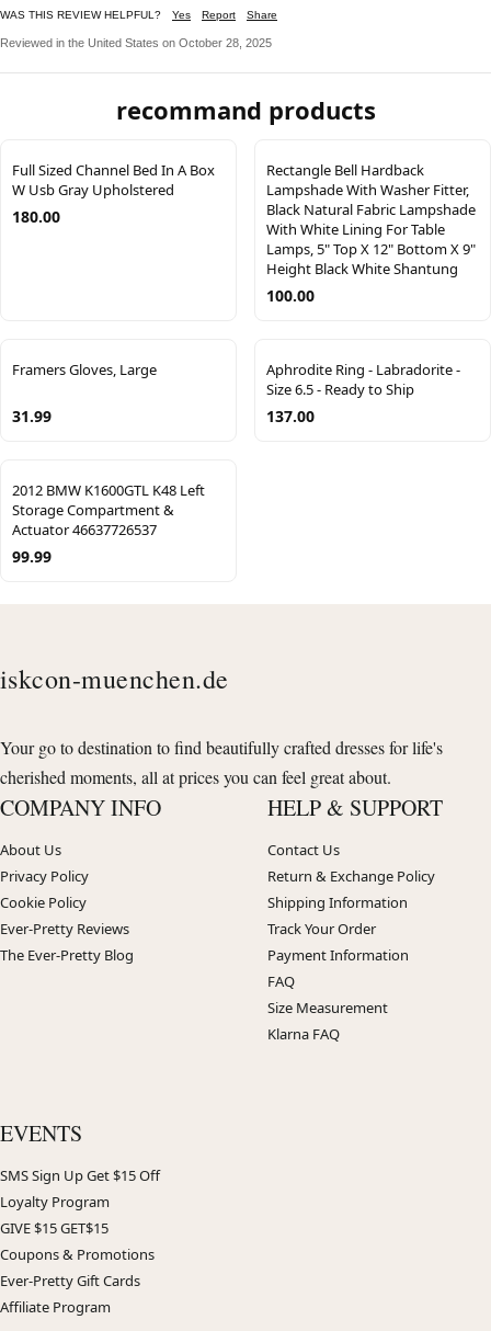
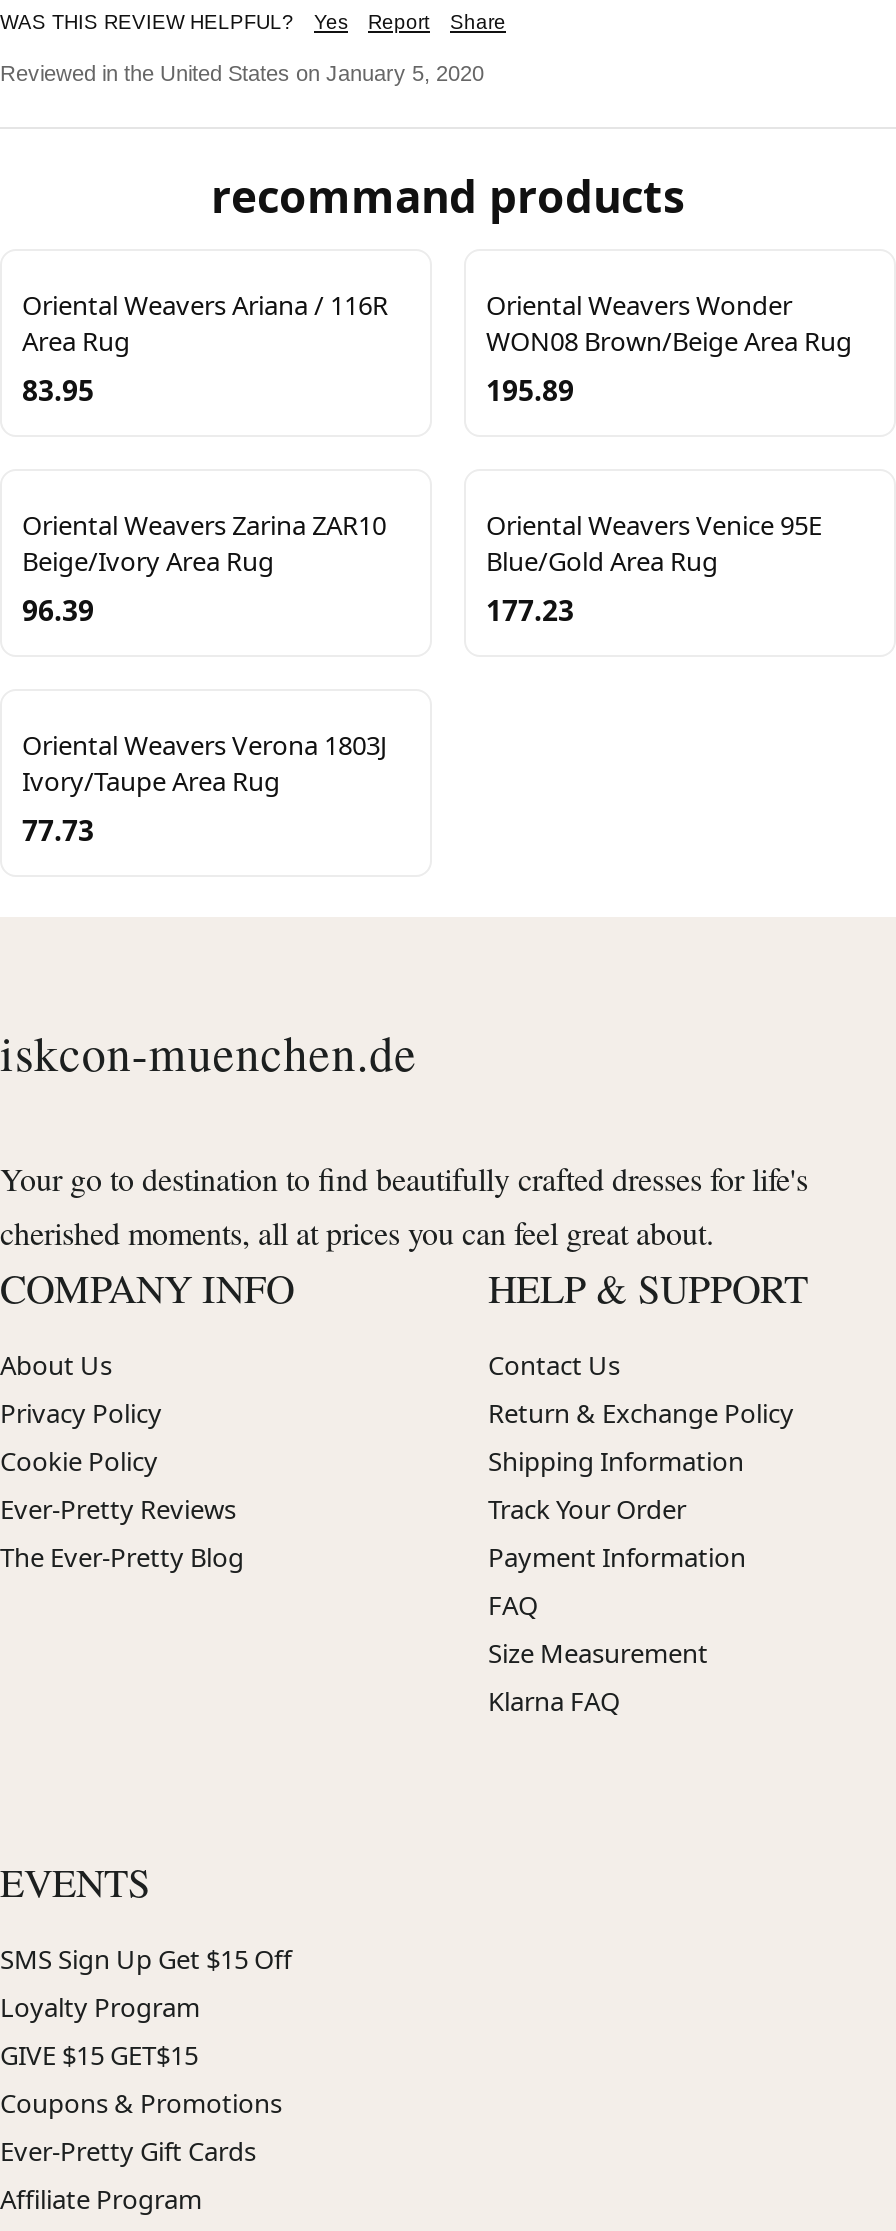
[0,36,272,49] Reviewed in the United States on October 28, 2025 -> [0,61,484,85] Reviewed in the United States on January 5, 2020
[12,160,215,227] Full Sized Channel Bed In A Box | W Usb Gray Upholstered | 180.00 -> [22,287,388,409] Oriental Weavers Ariana / 116R | Area Rug | 83.95
[266,160,476,306] Rectangle Bell Hardback | Lampshade With Washer Fitter, | Black Natural Fabric Lampshade | With White Lining For Table | Lamps, 5" Top X 12" Bottom X 9" | Height Black White Shantung | 100.00 -> [486,287,852,409] Oriental Weavers Wonder | WON08 Brown/Beige Area Rug | 195.89
[12,359,157,426] Framers Gloves, Large | 31.99 -> [22,507,386,629] Oriental Weavers Zarina ZAR10 | Beige/Ivory Area Rug | 96.39
[266,359,460,426] Aphrodite Ring - Labradorite - | Size 6.5 - Ready to Ship | 137.00 -> [486,507,822,629] Oriental Weavers Venice 95E | Blue/Gold Area Rug | 177.23
[12,480,205,567] 2012 BMW K1600GTL K48 Left | Storage Compartment & | Actuator 46637726537 | 99.99 -> [22,727,388,849] Oriental Weavers Verona 1803J | Ivory/Taupe Area Rug | 77.73

